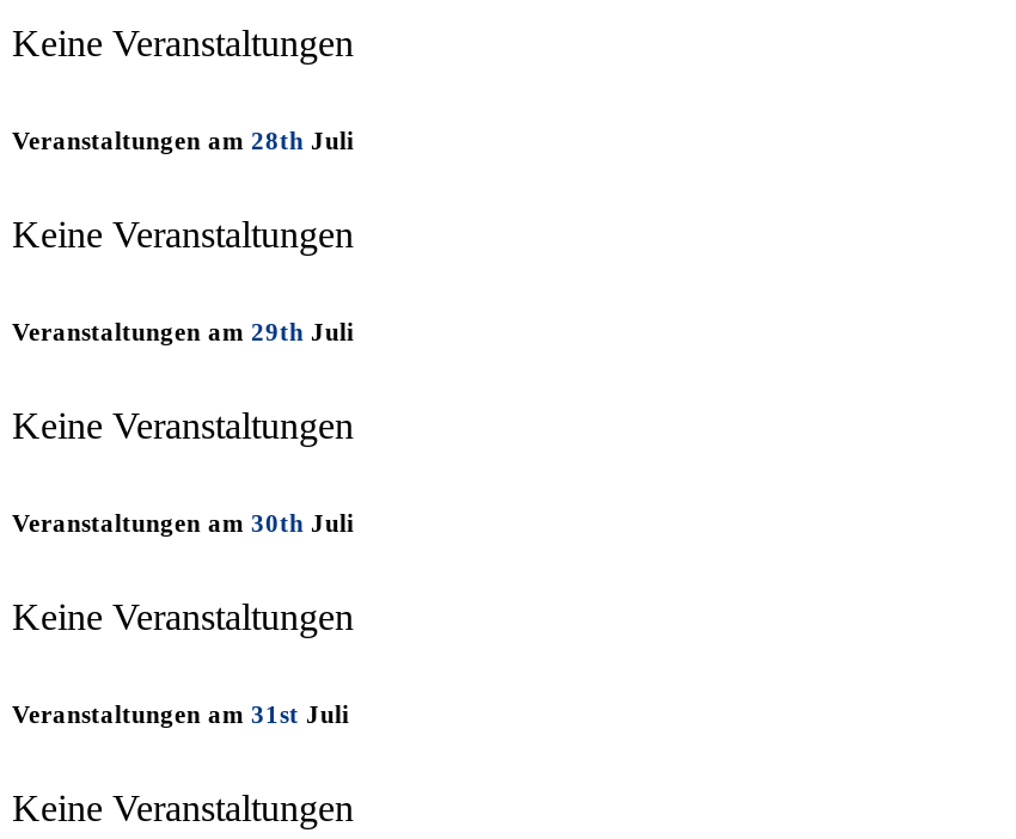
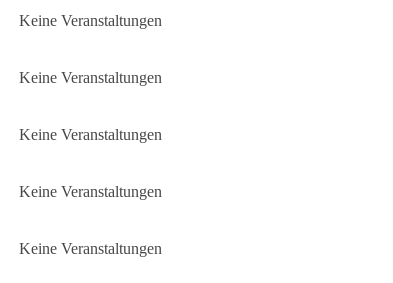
[12,125,354,154] Veranstaltungen am 28th Juli -> none
[12,316,354,345] Veranstaltungen am 29th Juli -> none
[12,508,354,536] Veranstaltungen am 30th Juli -> none
[12,699,349,727] Veranstaltungen am 31st Juli -> none

